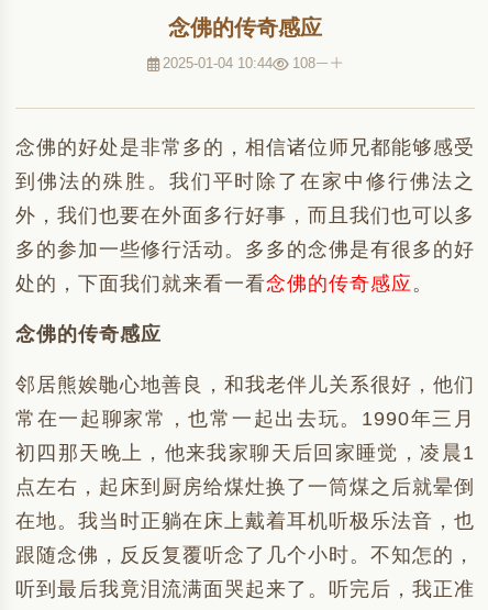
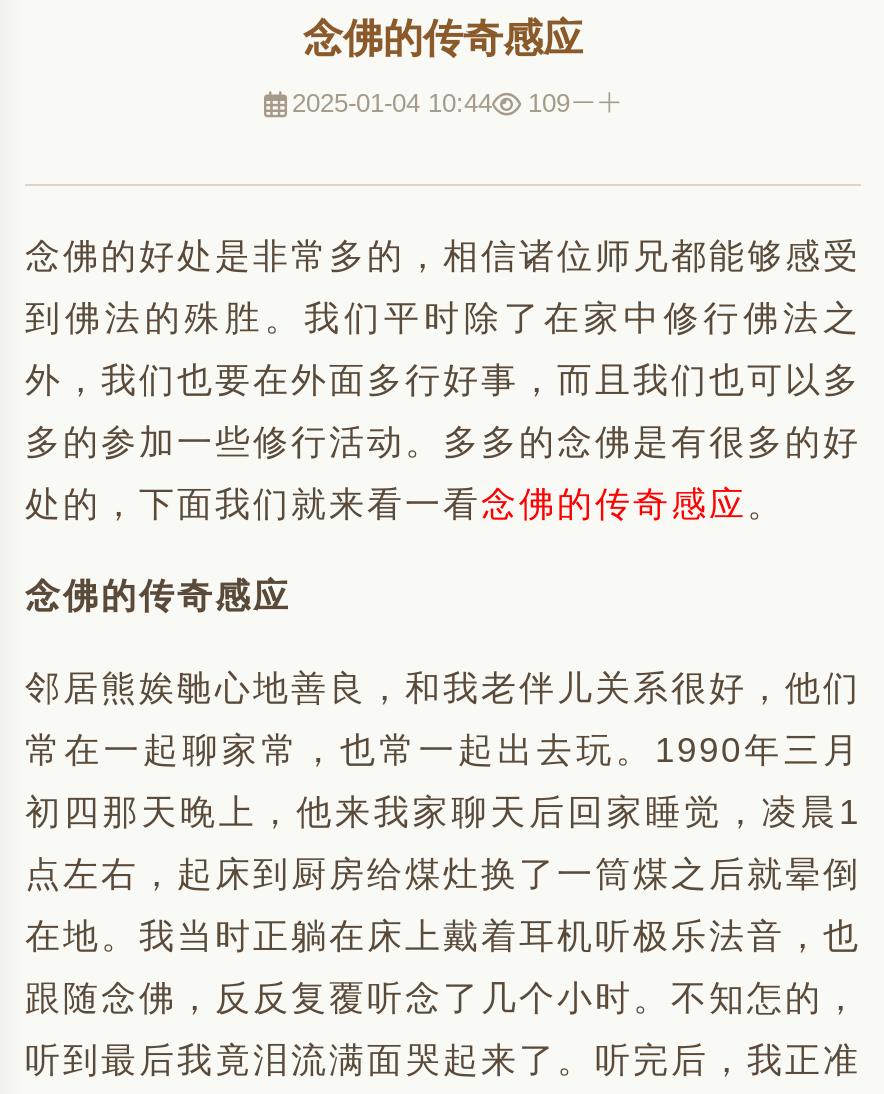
[162,55,315,71] 2025-01-04 10:44 108 -> [292,88,570,118] 2025-01-04 10:44 109

